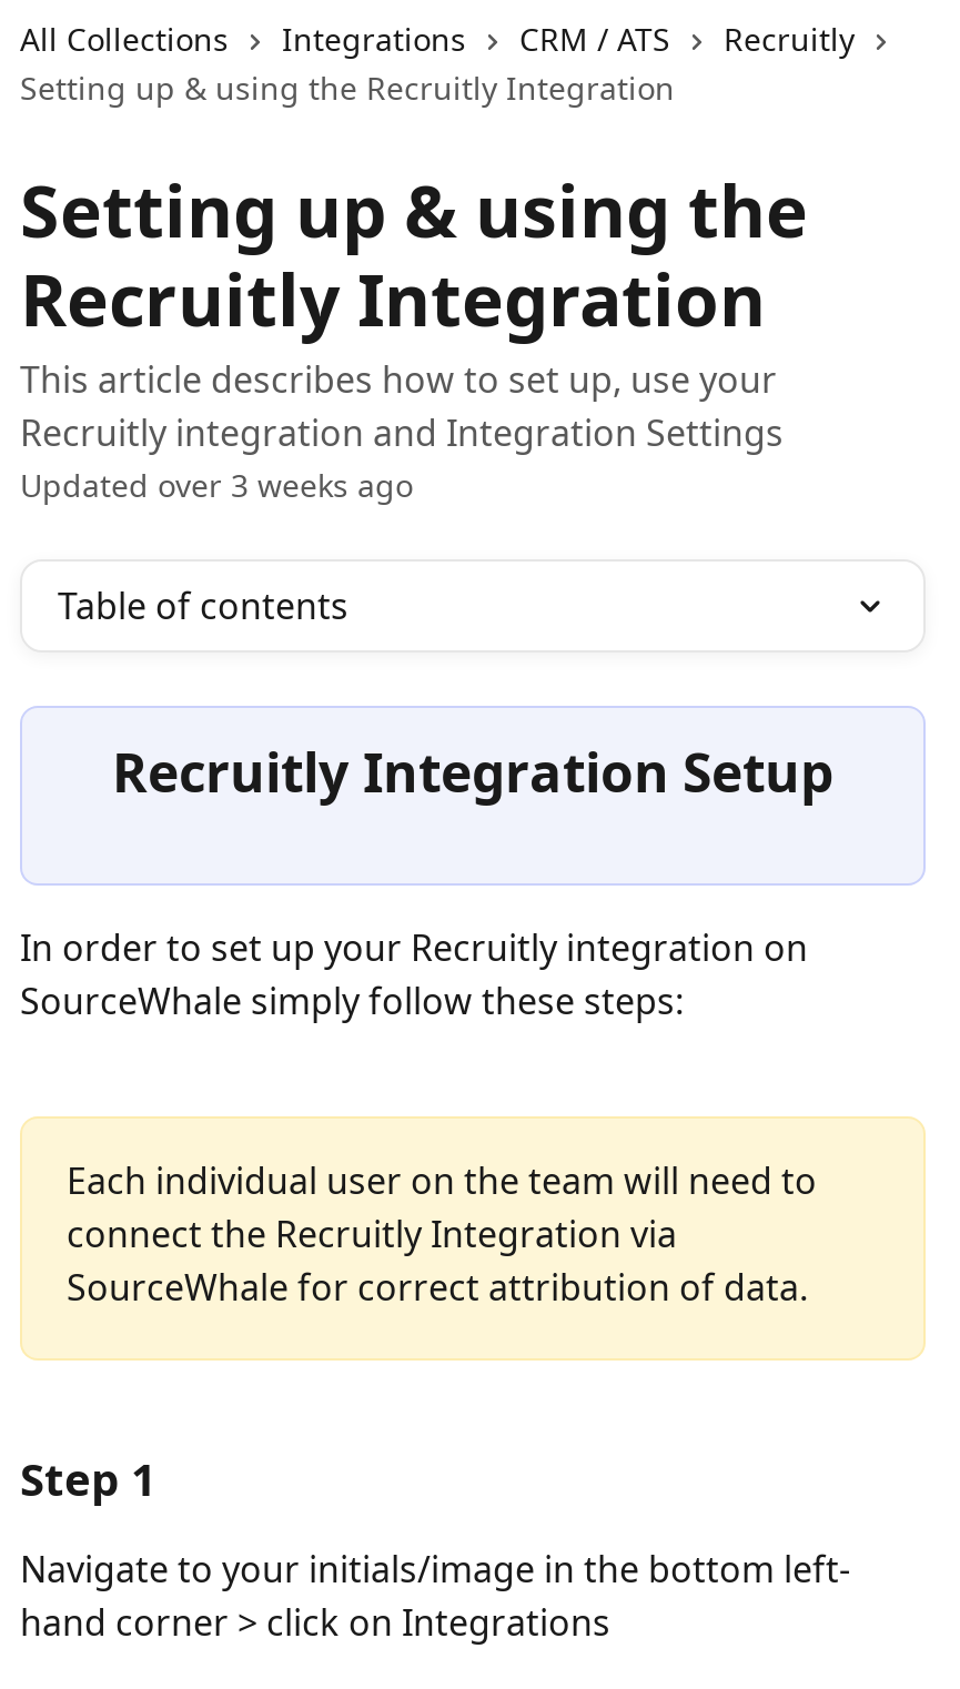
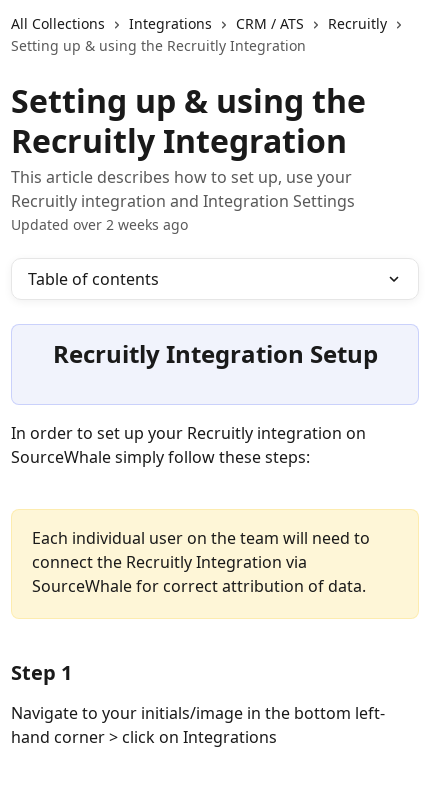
[20,464,413,506] Updated over 3 weeks ago -> [11,215,188,234] Updated over 2 weeks ago

